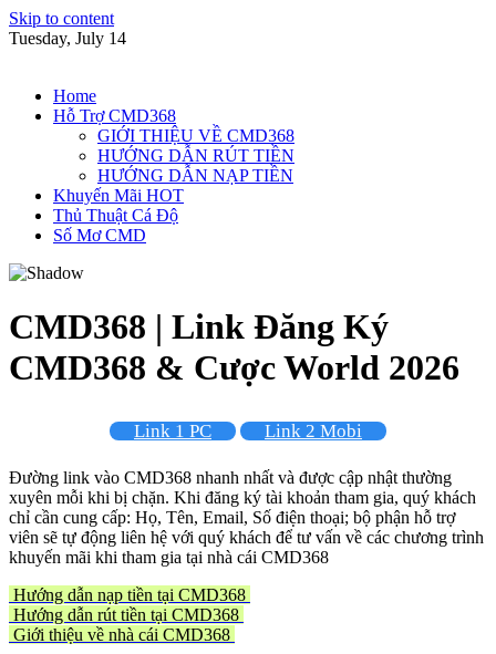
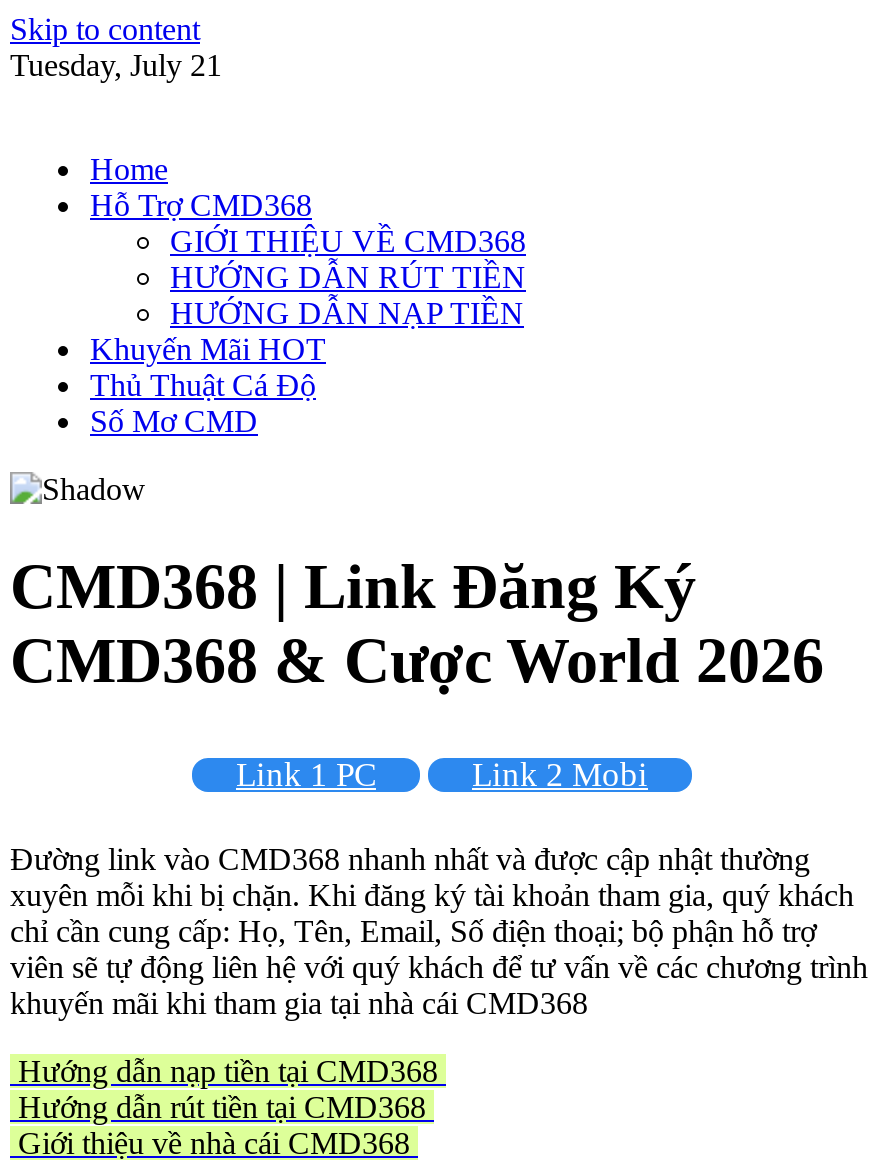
[9,29,126,48] Tuesday, July 14 -> [10,48,222,82] Tuesday, July 21

